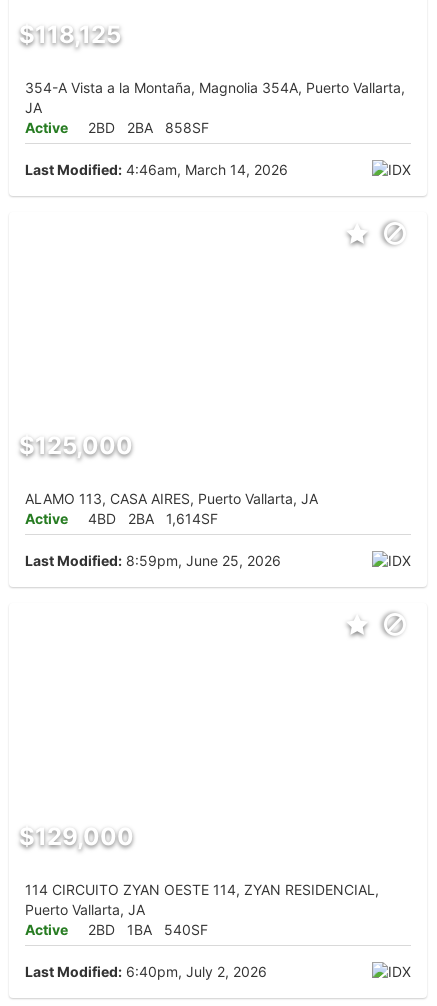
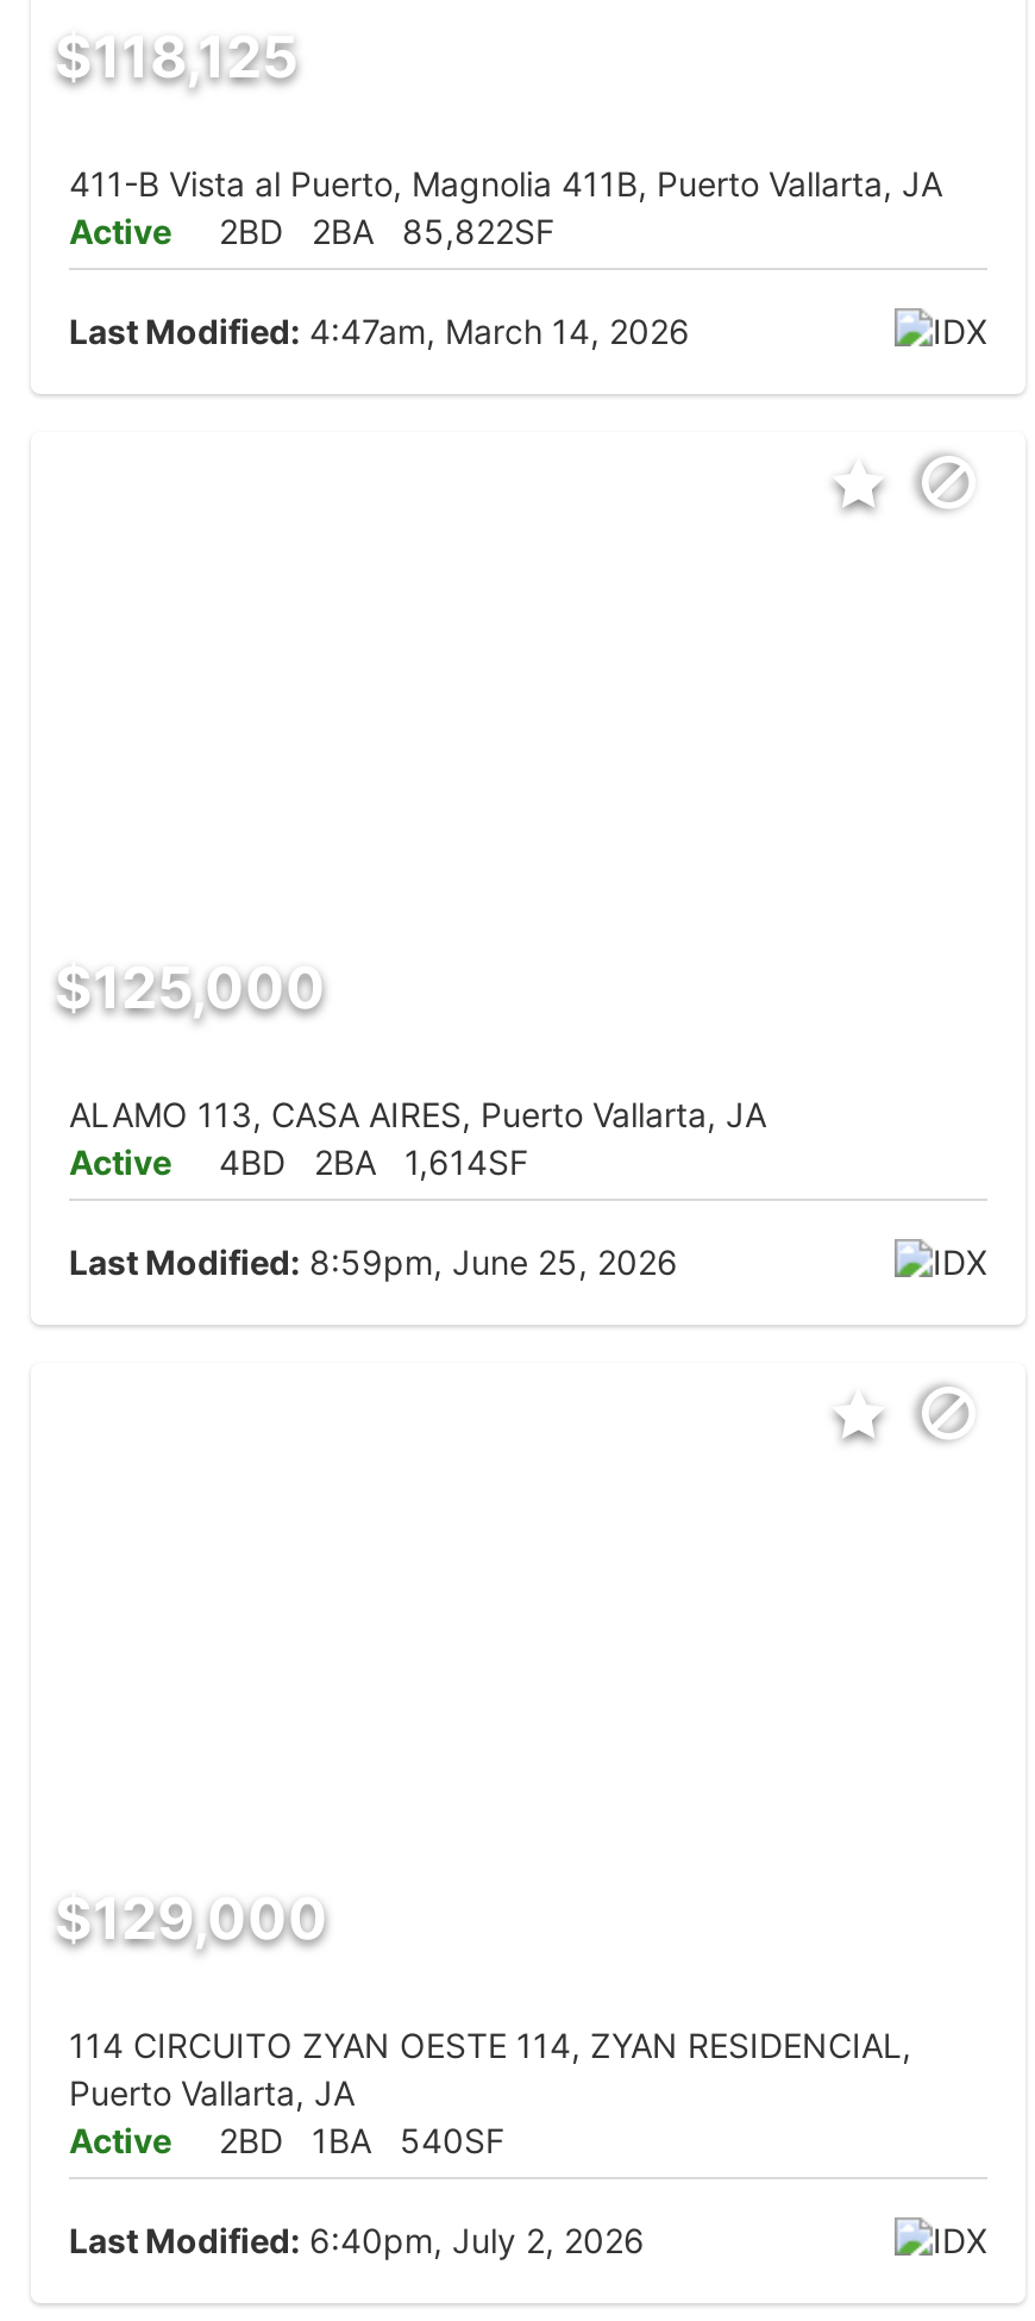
[25,79,405,116] 354-A Vista a la Montaña, Magnolia 354A, Puerto Vallarta, | JA -> [69,163,942,203] 411-B Vista al Puerto, Magnolia 411B, Puerto Vallarta, JA
[25,119,209,136] Active 2BD 2BA 858SF -> [69,210,554,251] Active 2BD 2BA 85,822SF
[25,161,288,178] Last Modified: 4:46am, March 14, 2026 -> [69,310,690,351] Last Modified: 4:47am, March 14, 2026

